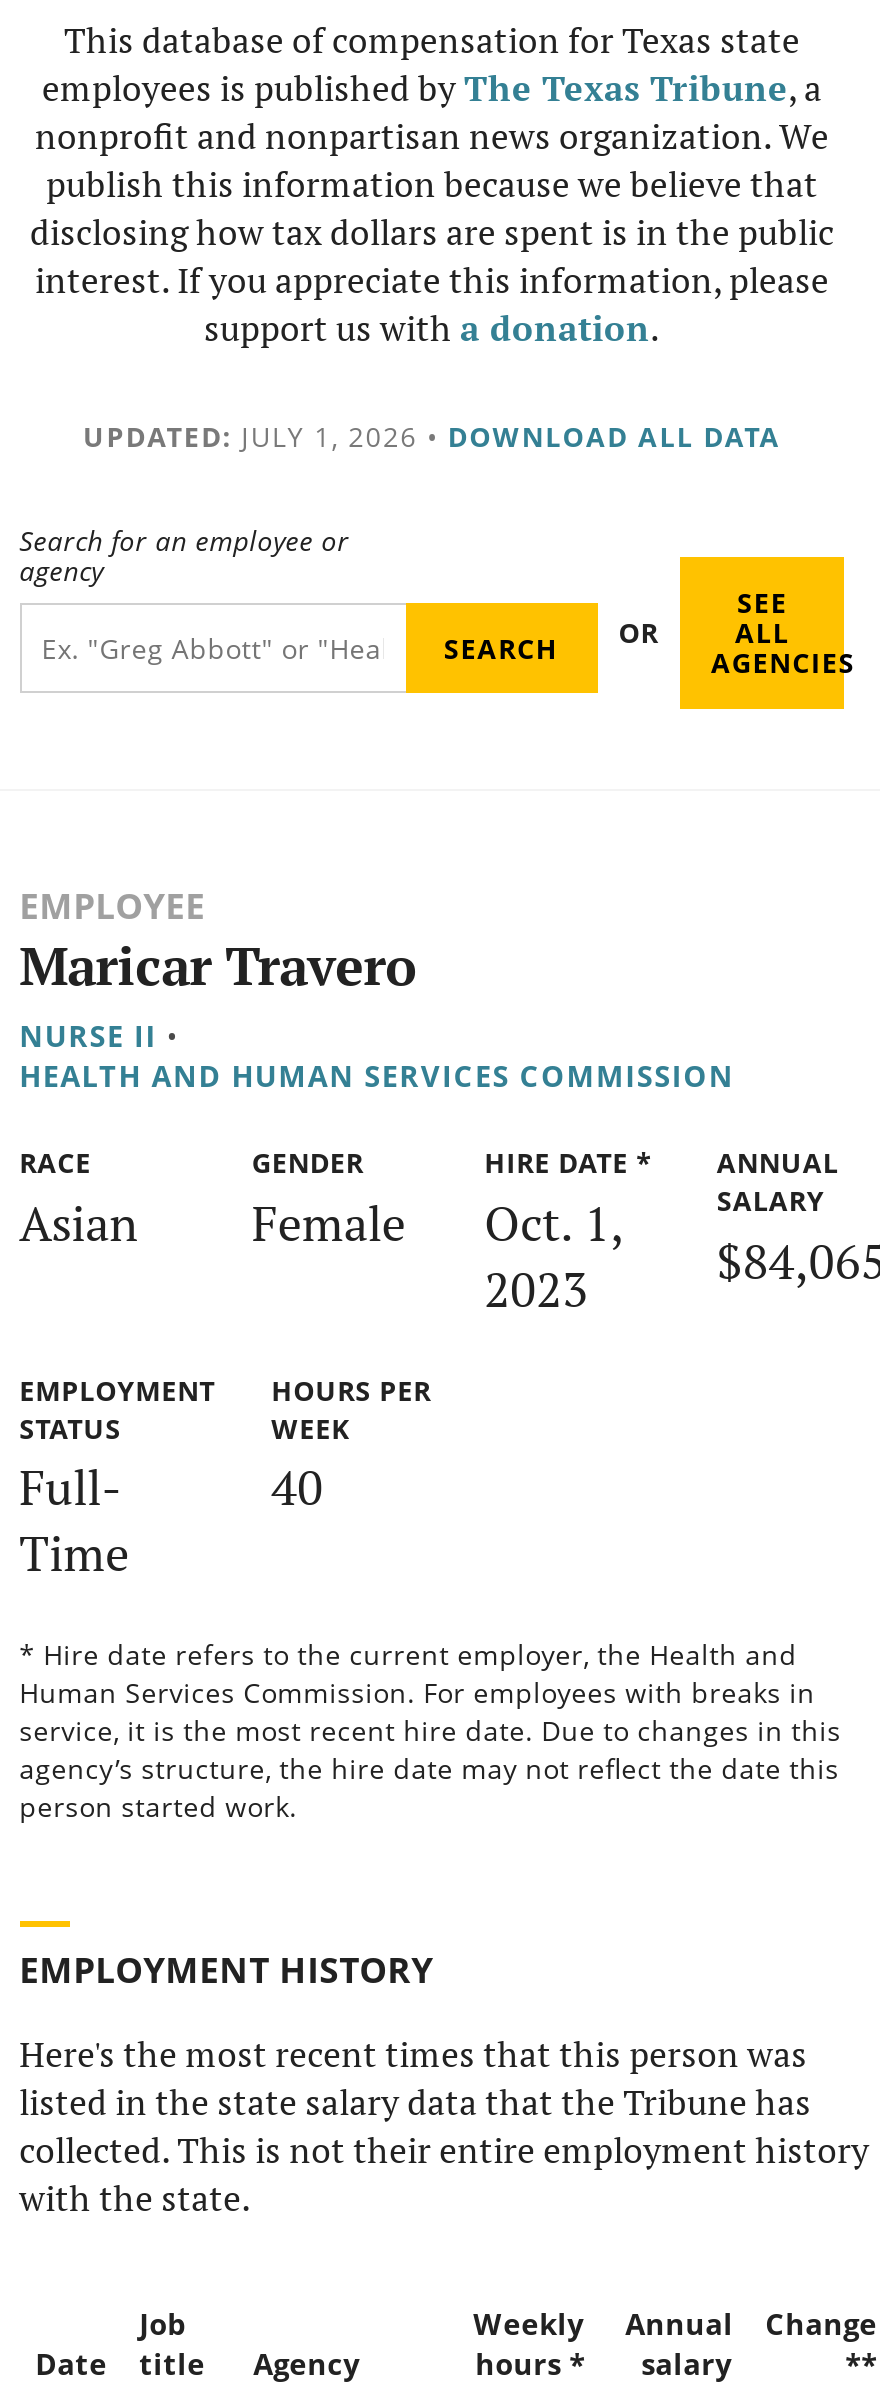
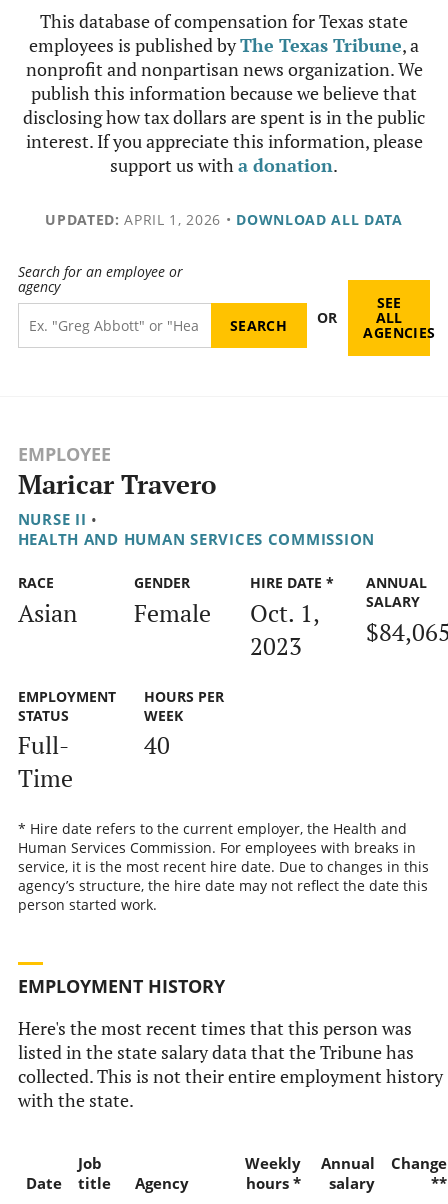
[83,417,781,455] UPDATED: JULY 1, 2026 • DOWNLOAD ALL DATA -> [45,210,403,229] UPDATED: APRIL 1, 2026 • DOWNLOAD ALL DATA

